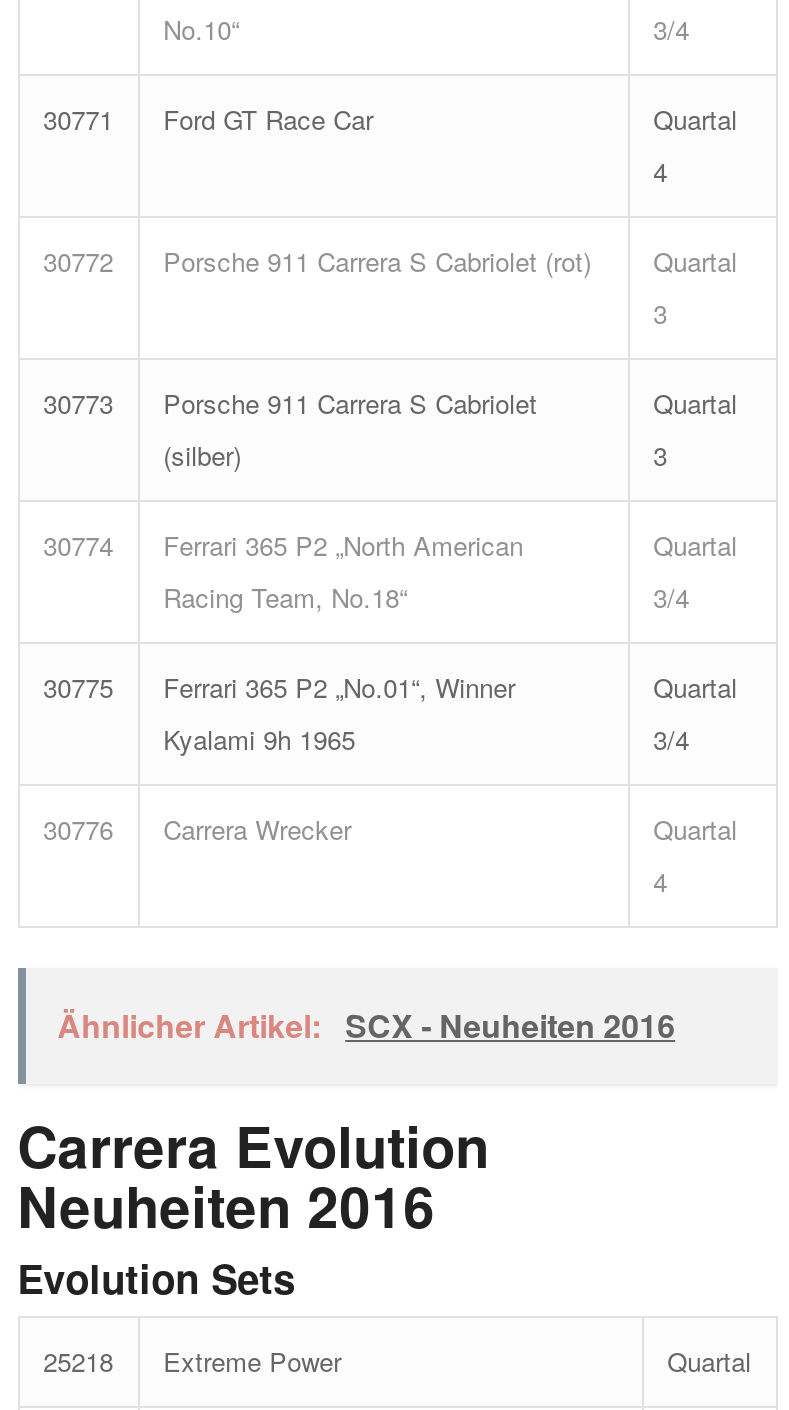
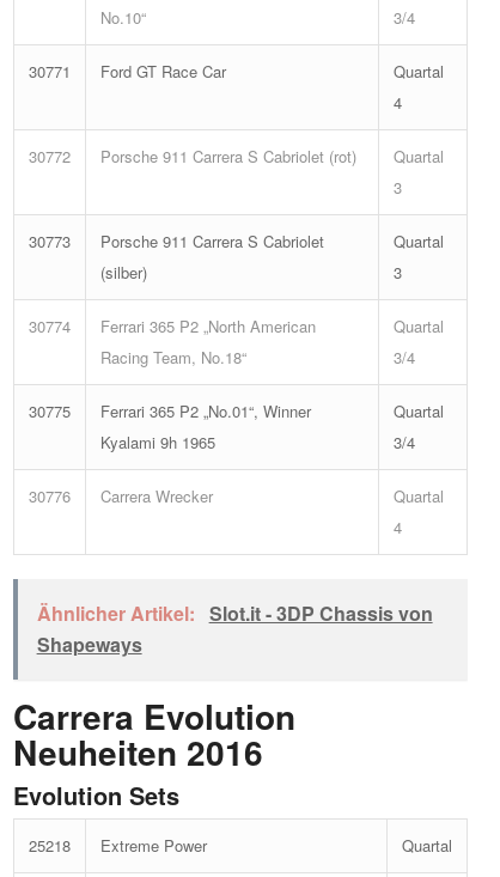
[57,1001,675,1047] Ähnlicher Artikel: SCX - Neuheiten 2016 -> [37,599,433,657] Ähnlicher Artikel: Slot.it - 3DP Chassis von | Shapeways

